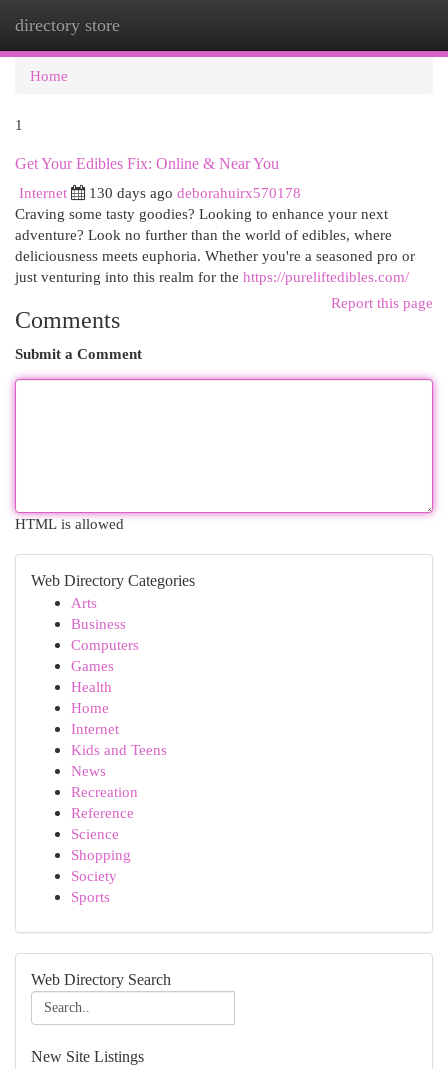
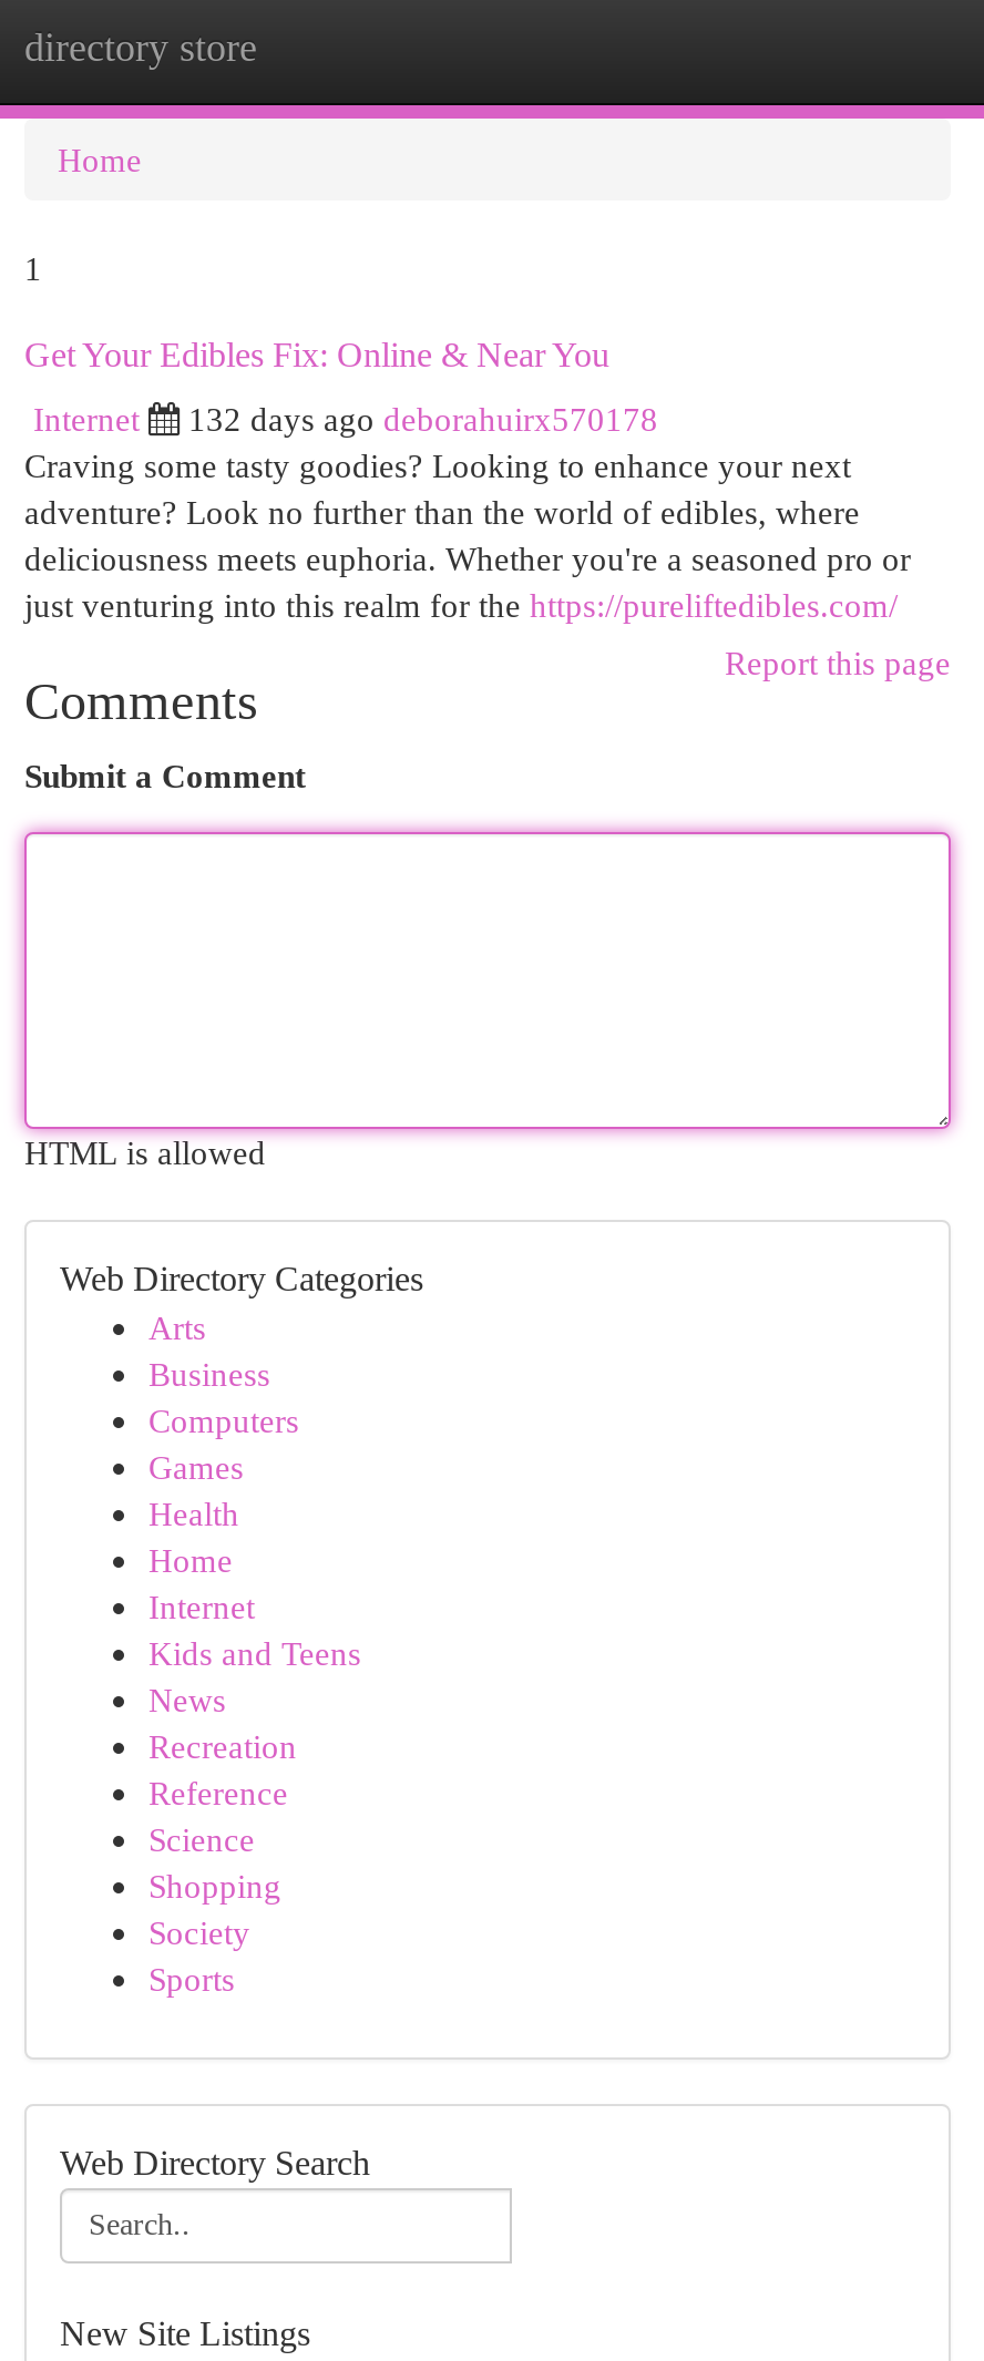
[89,184,301,201] 130 days ago deborahuirx570178 -> [188,400,658,438] 132 days ago deborahuirx570178

